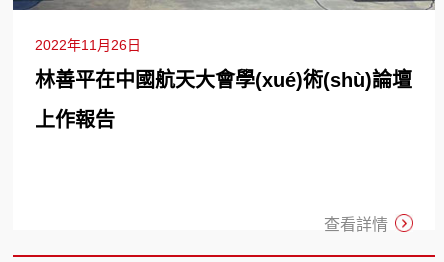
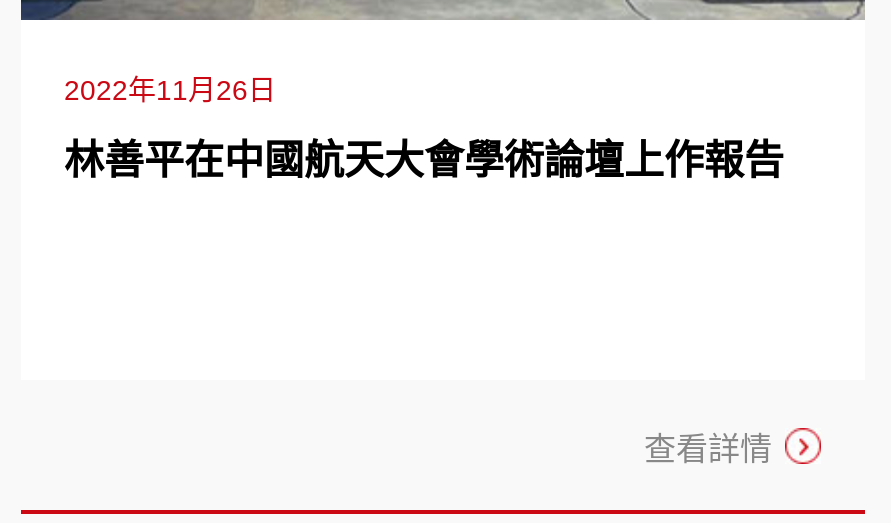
[34,69,411,131] 林善平在中國航天大會學(xué)術(shù)論壇 | 上作報告 -> [64,138,784,182] 林善平在中國航天大會學術論壇上作報告

